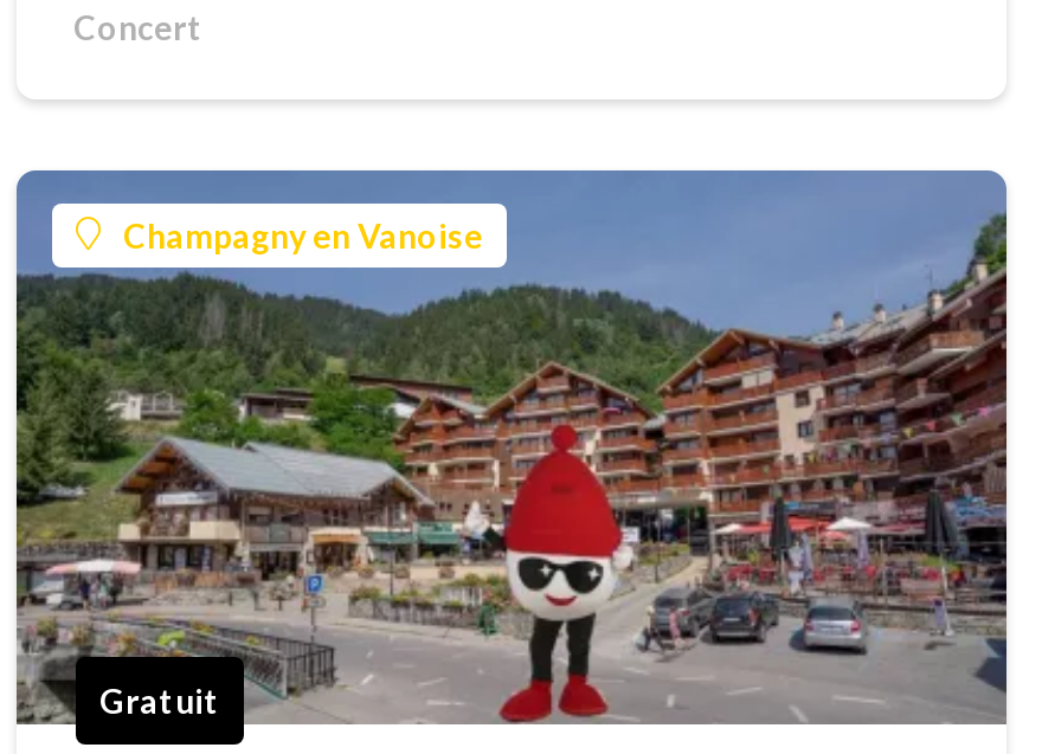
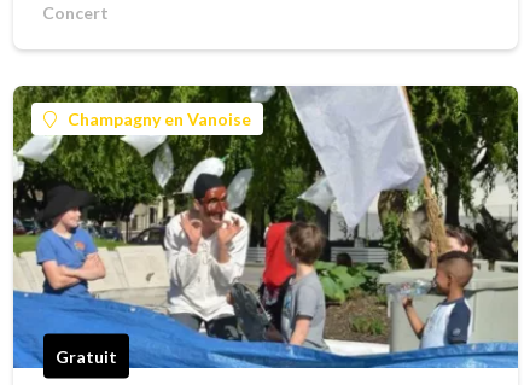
[14,168,1009,727] [image] -> [12,84,519,369] [image]

